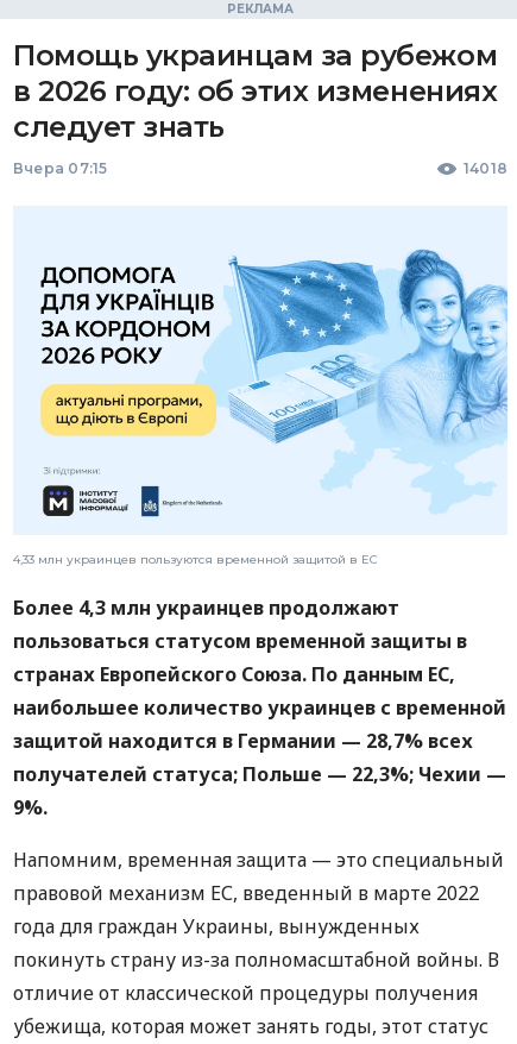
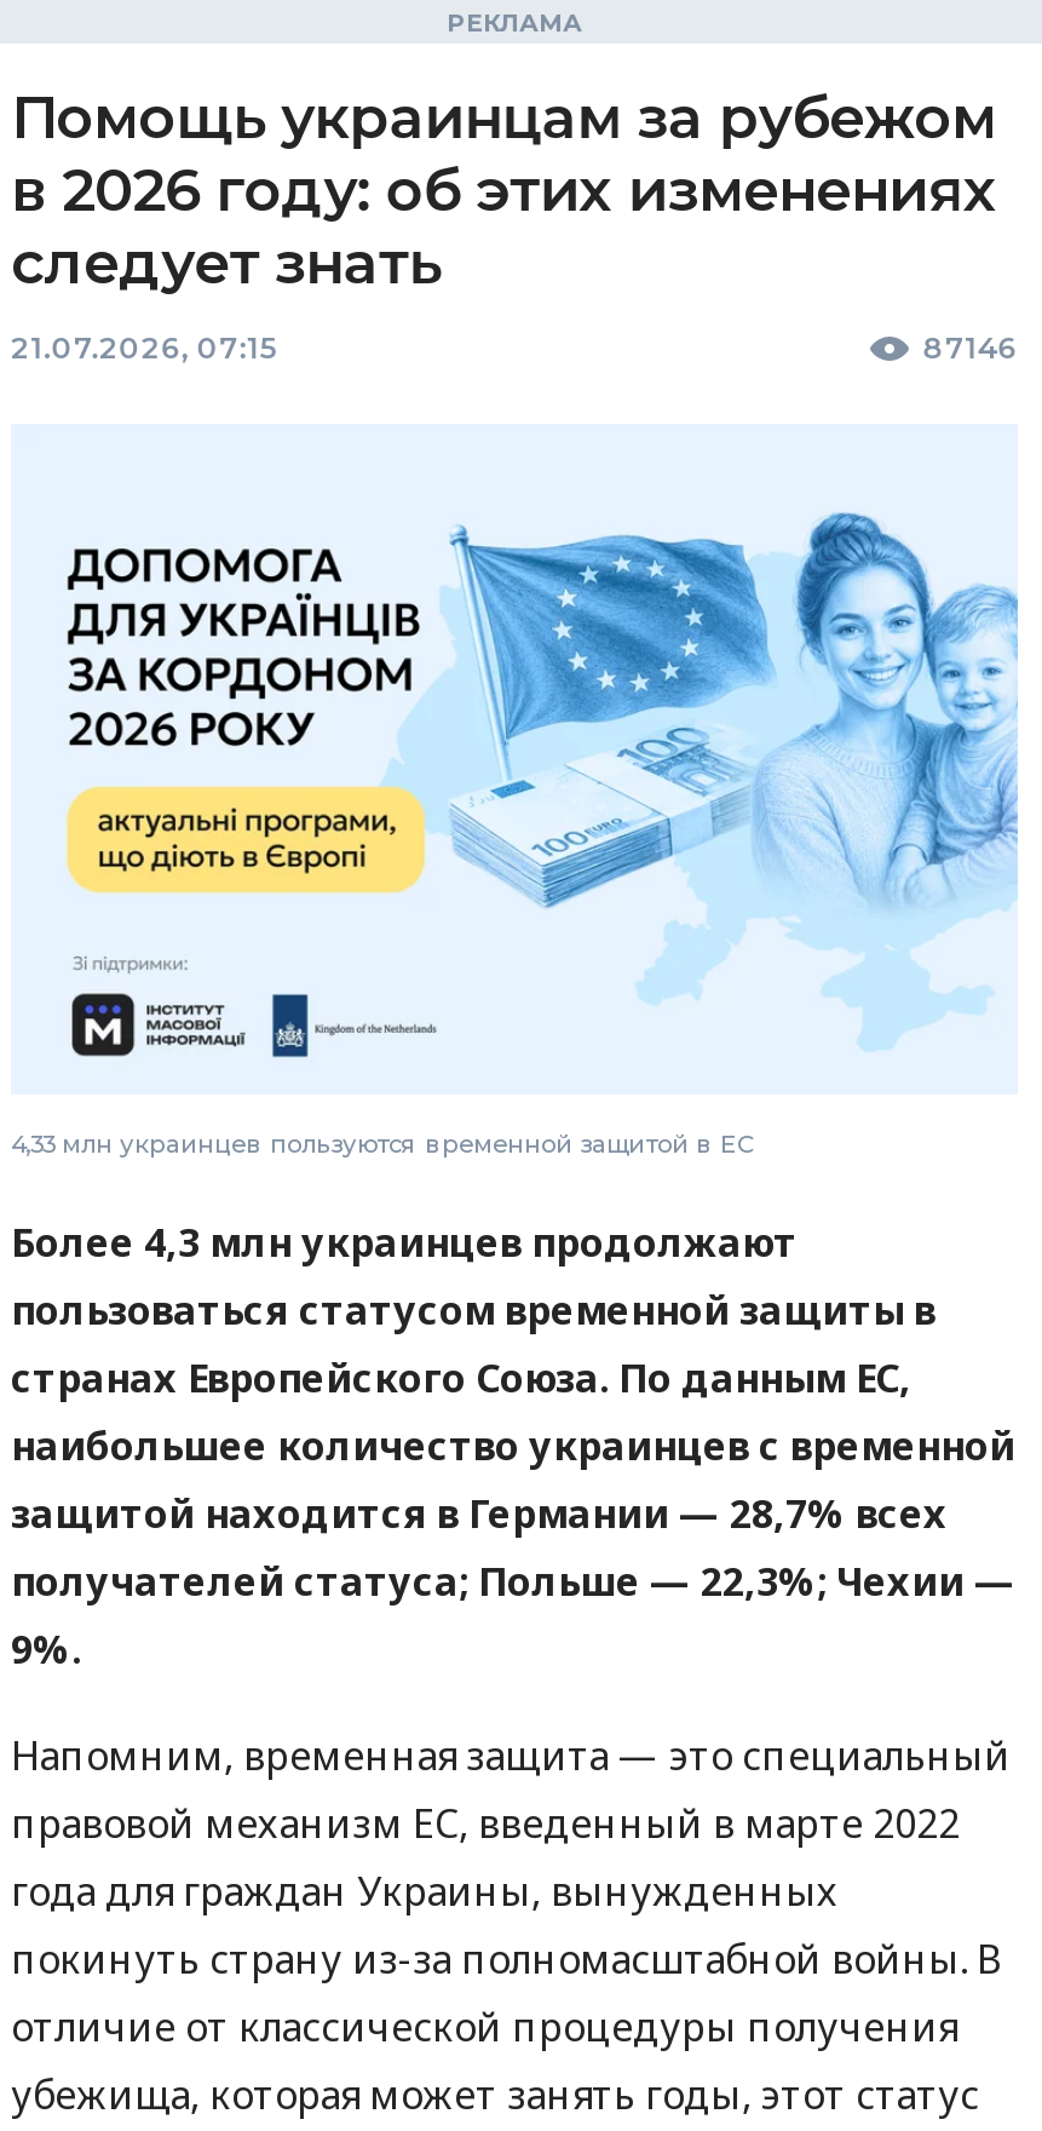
[13,159,507,177] Вчера 07:15 | 14018 -> [11,329,1018,366] 21.07.2026, 07:15 | 87146

